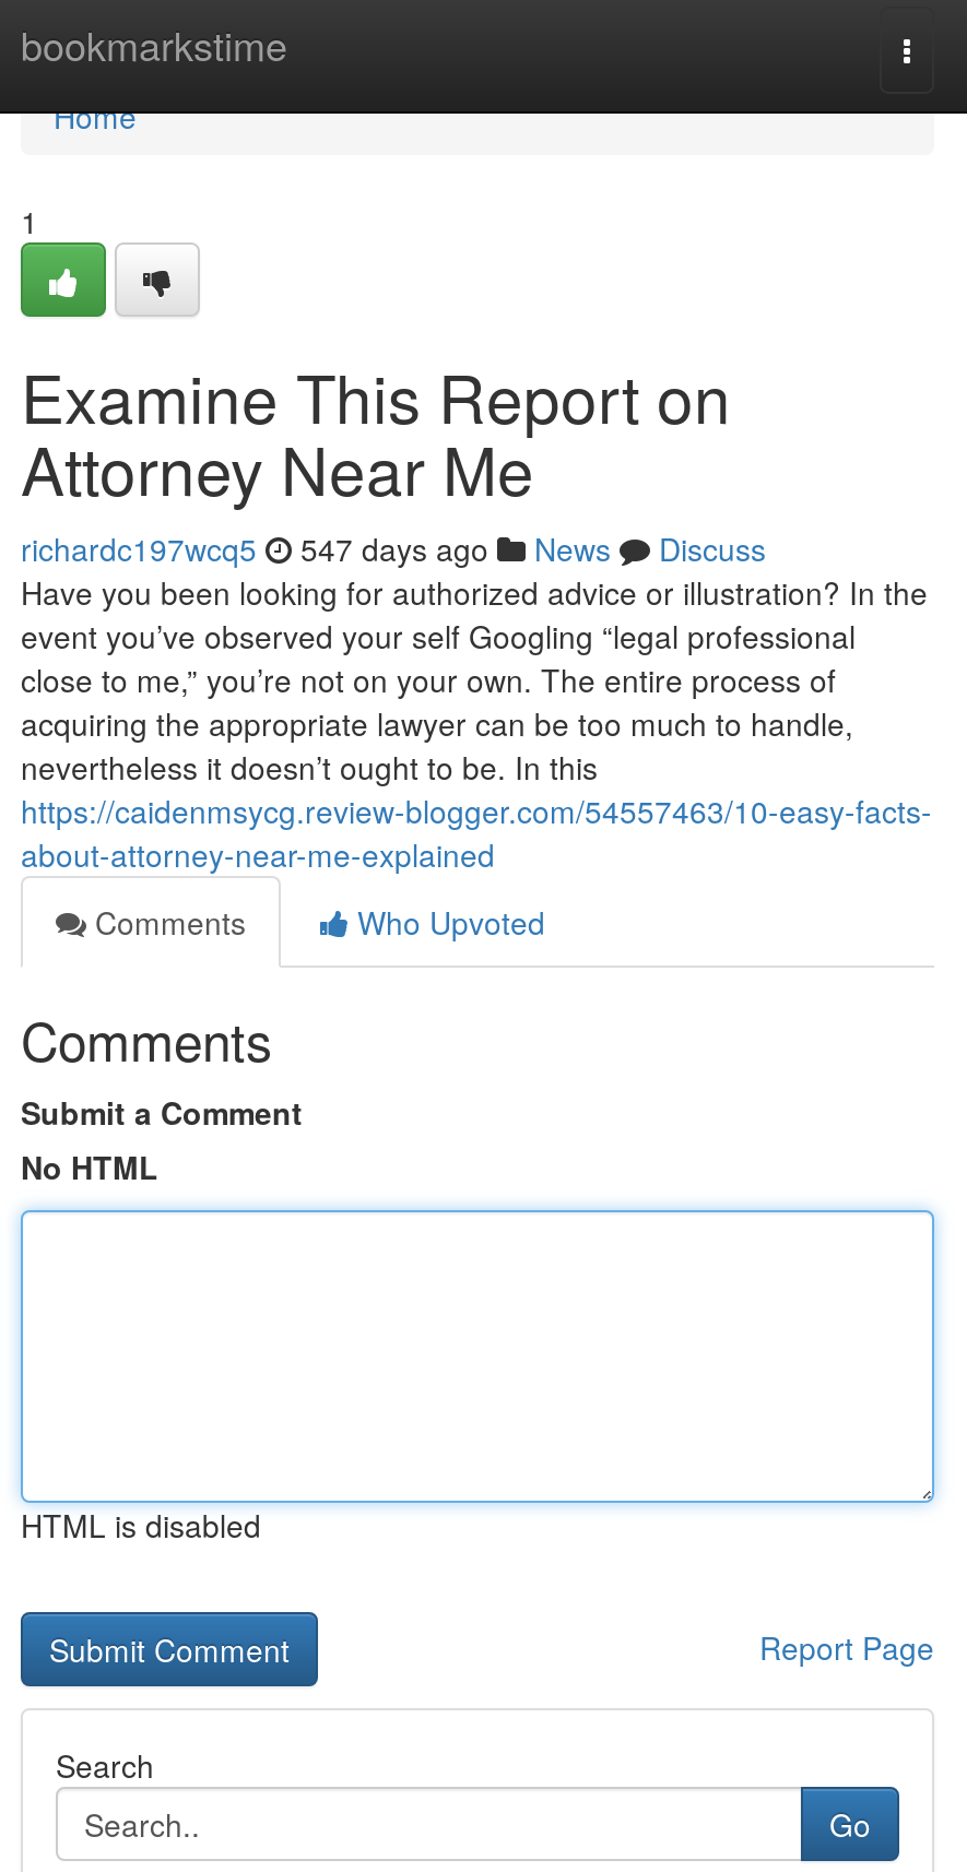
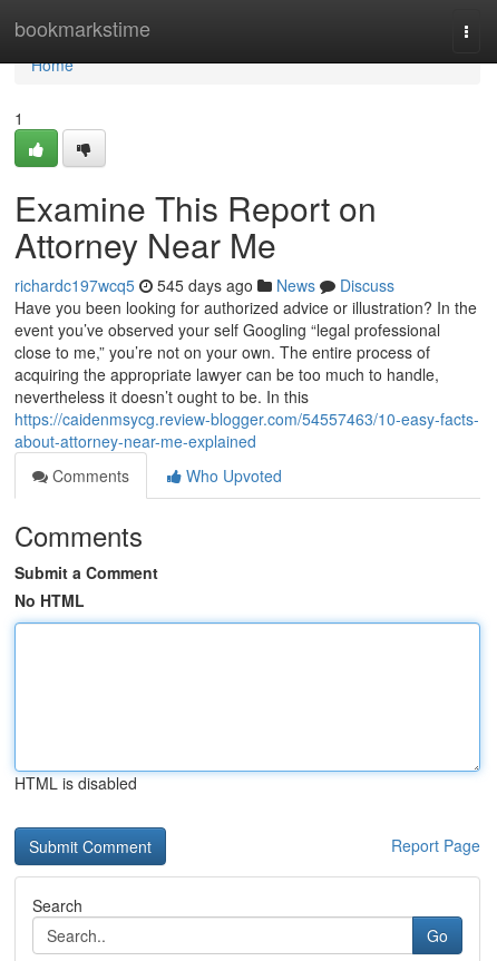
[21,526,766,570] richardc197wcq5 547 days ago News Discuss -> [14,274,394,296] richardc197wcq5 545 days ago News Discuss

